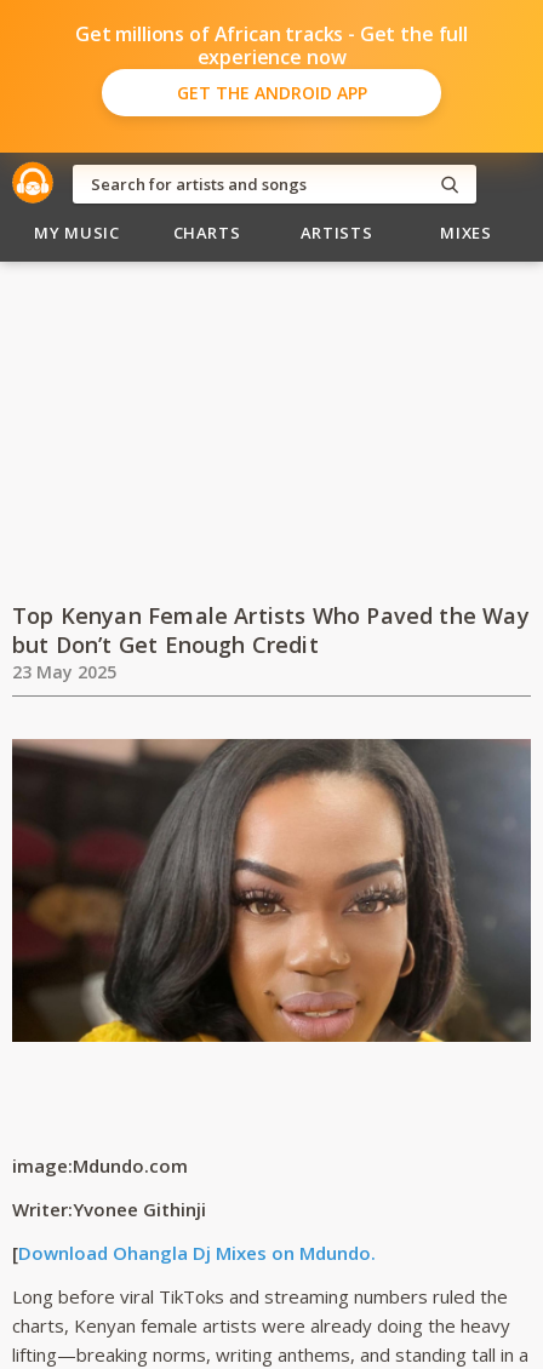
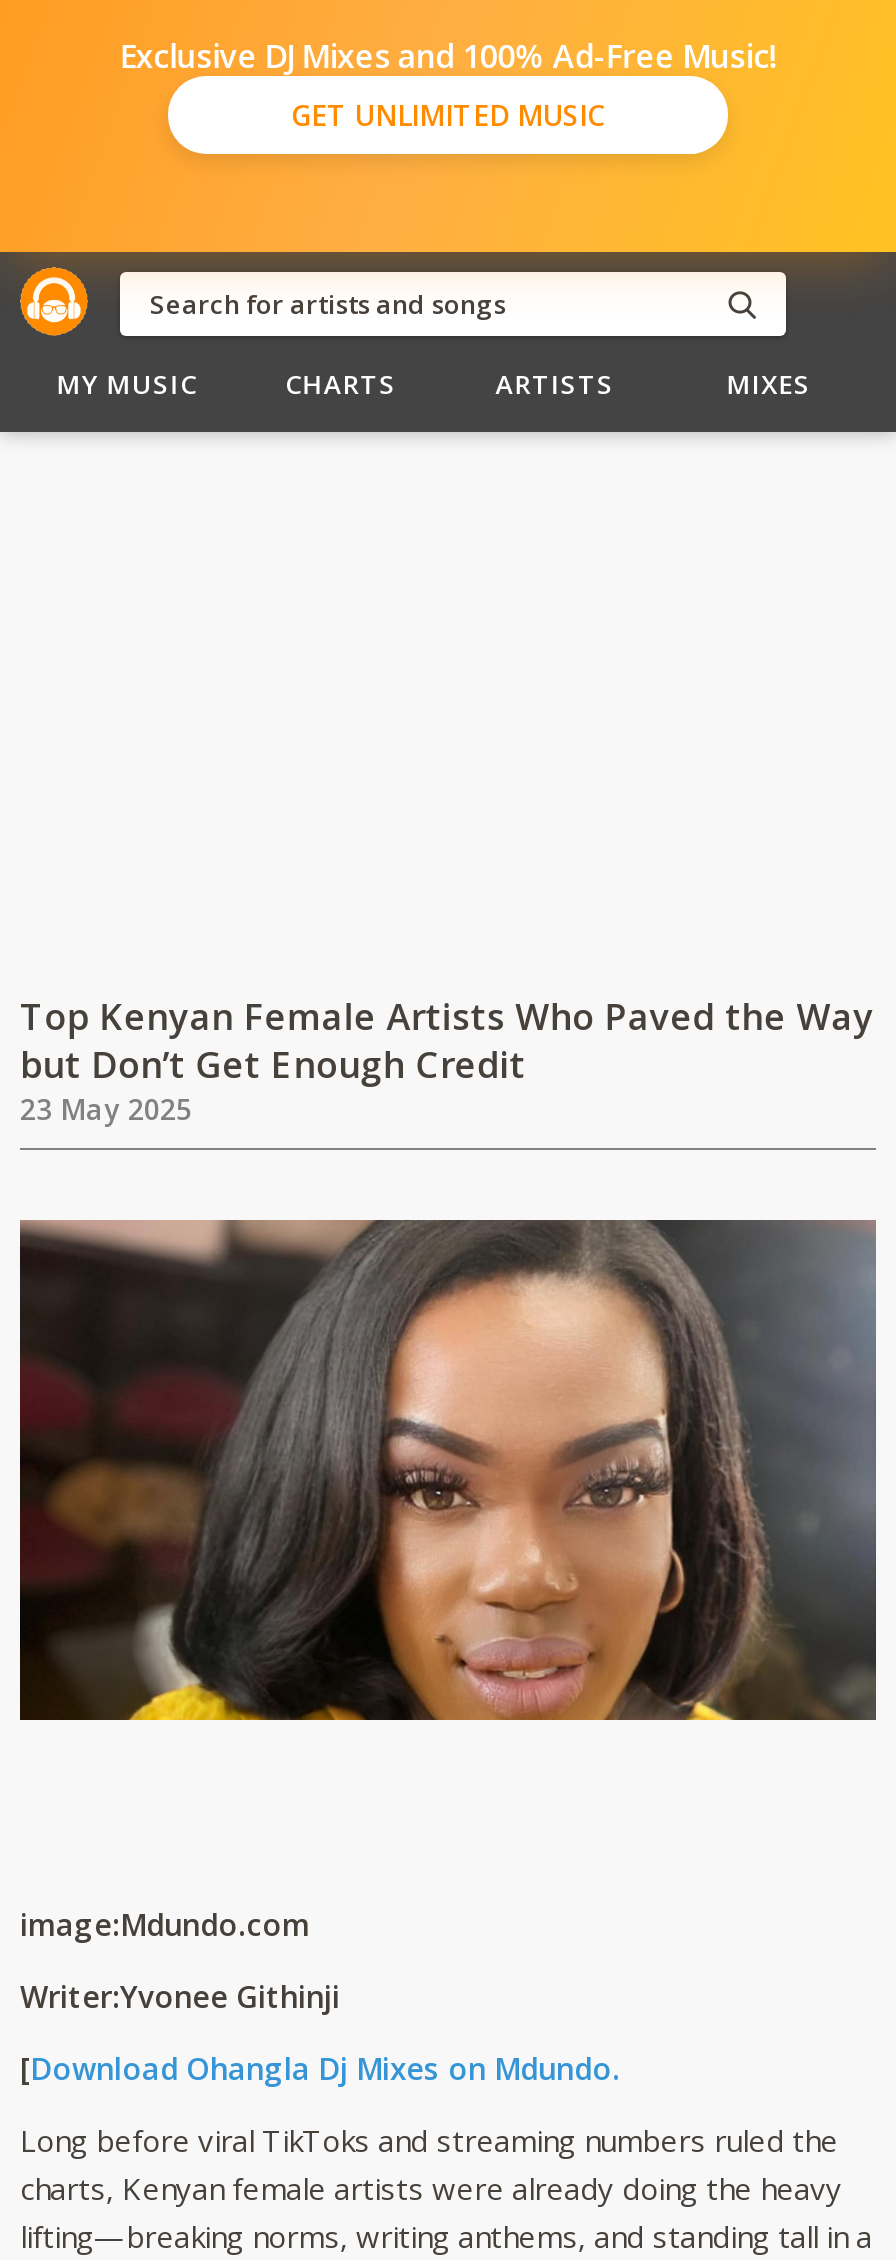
[75,21,468,104] Get millions of African tracks - Get the full | experience now | GET THE ANDROID APP -> [120,34,776,134] Exclusive DJ Mixes and 100% Ad-Free Music! | GET UNLIMITED MUSIC

